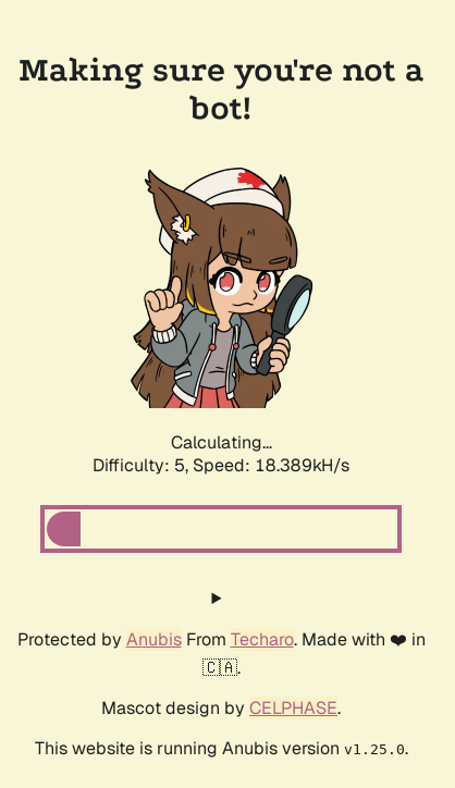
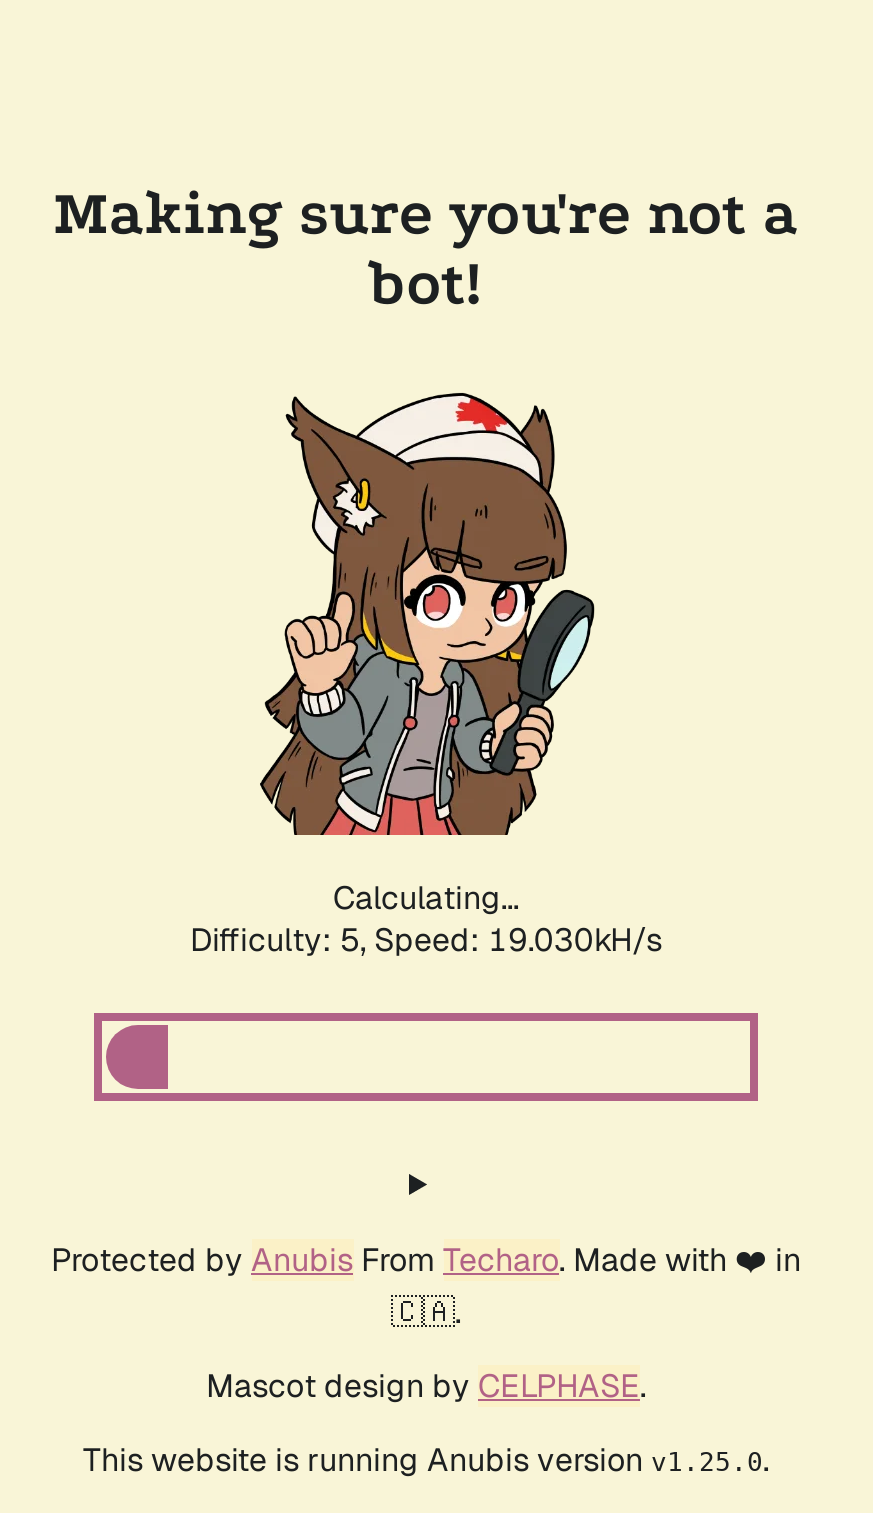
[93,454,349,477] Difficulty: 5, Speed: 18.389kH/s -> [190,919,662,961] Difficulty: 5, Speed: 19.030kH/s

